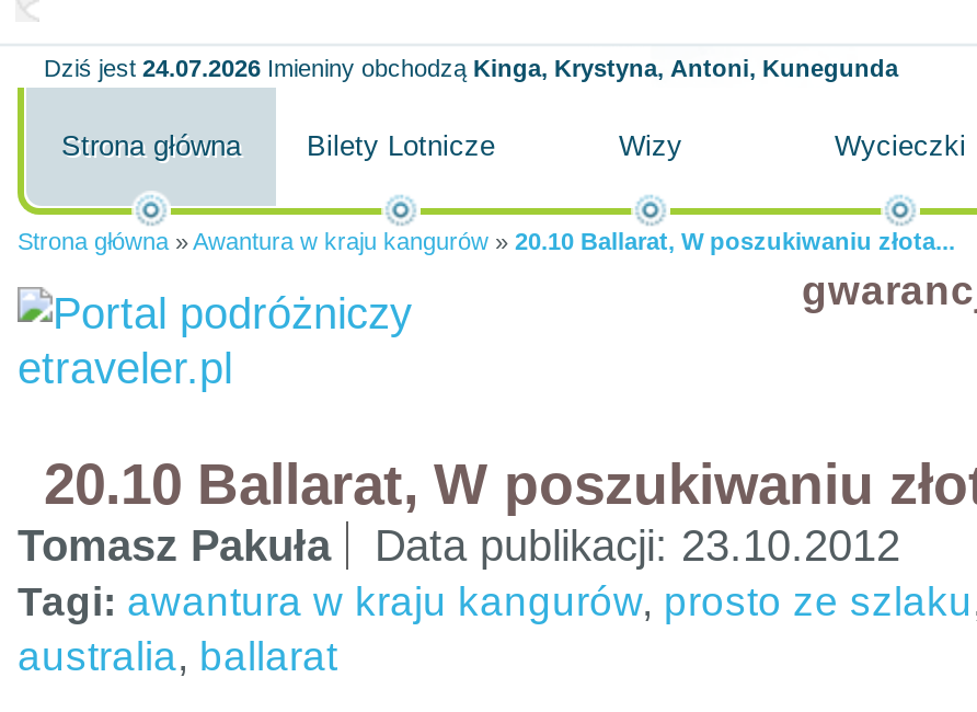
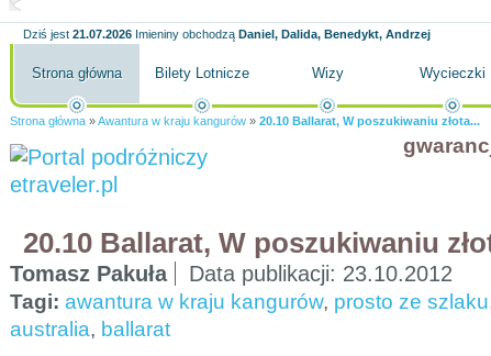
[44,55,898,81] Dziś jest 24.07.2026 Imieniny obchodzą Kinga, Krystyna, Antoni, Kunegunda -> [23,27,431,41] Dziś jest 21.07.2026 Imieniny obchodzą Daniel, Dalida, Benedykt, Andrzej

